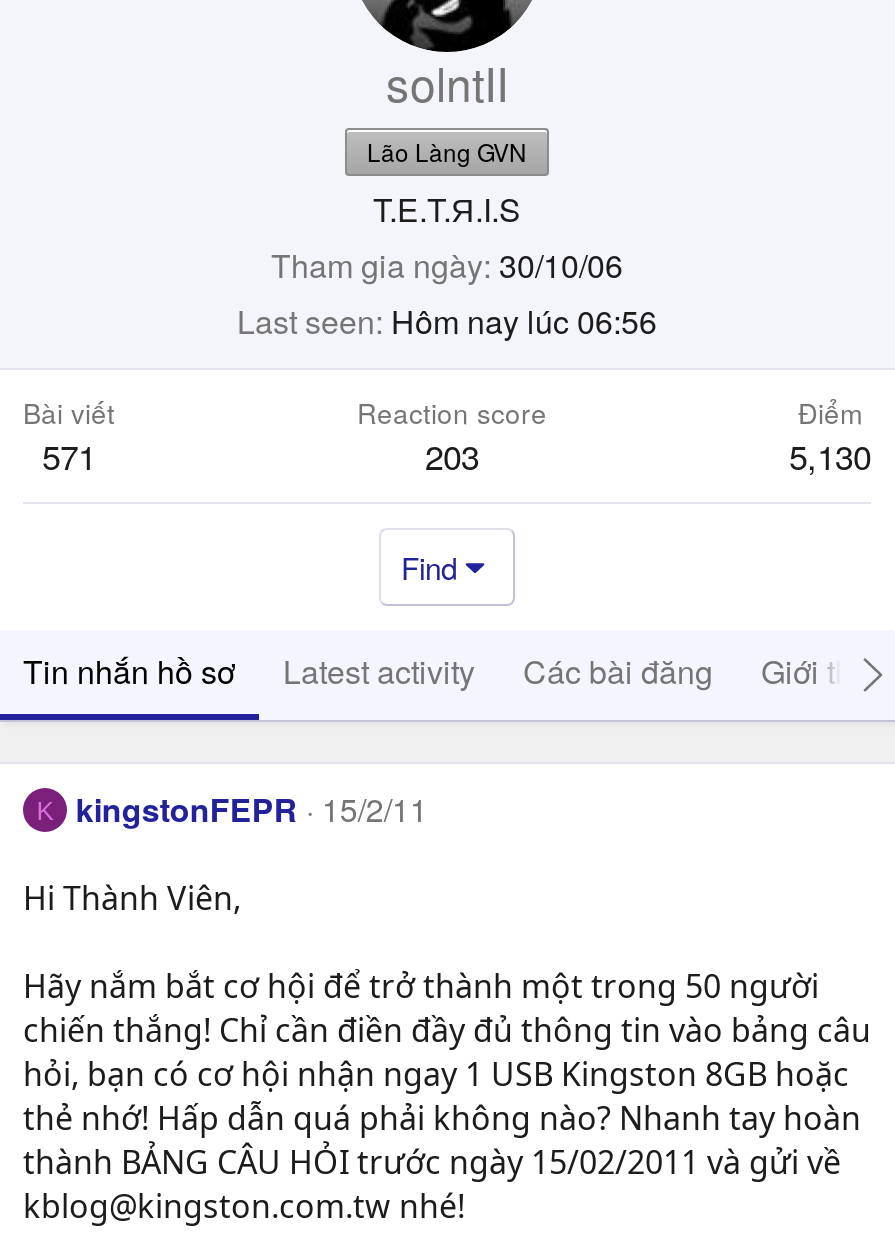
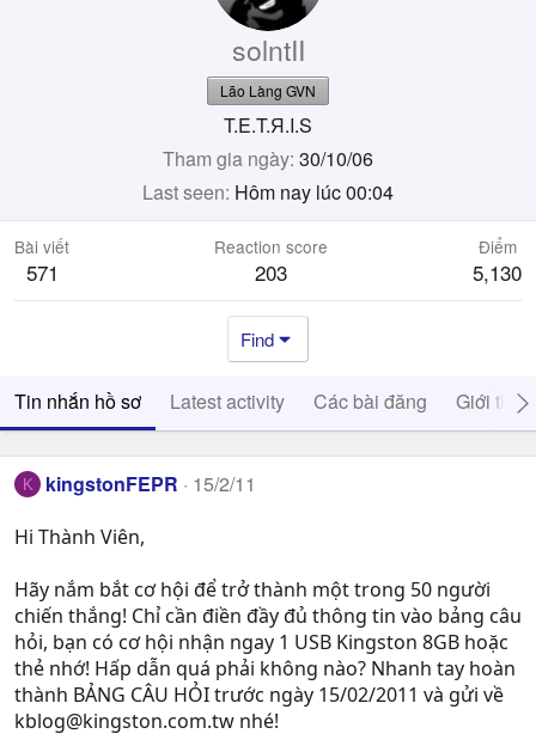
[237,298,657,344] Last seen Hôm nay lúc 06:56 -> [142,178,394,206] Last seen Hôm nay lúc 00:04

